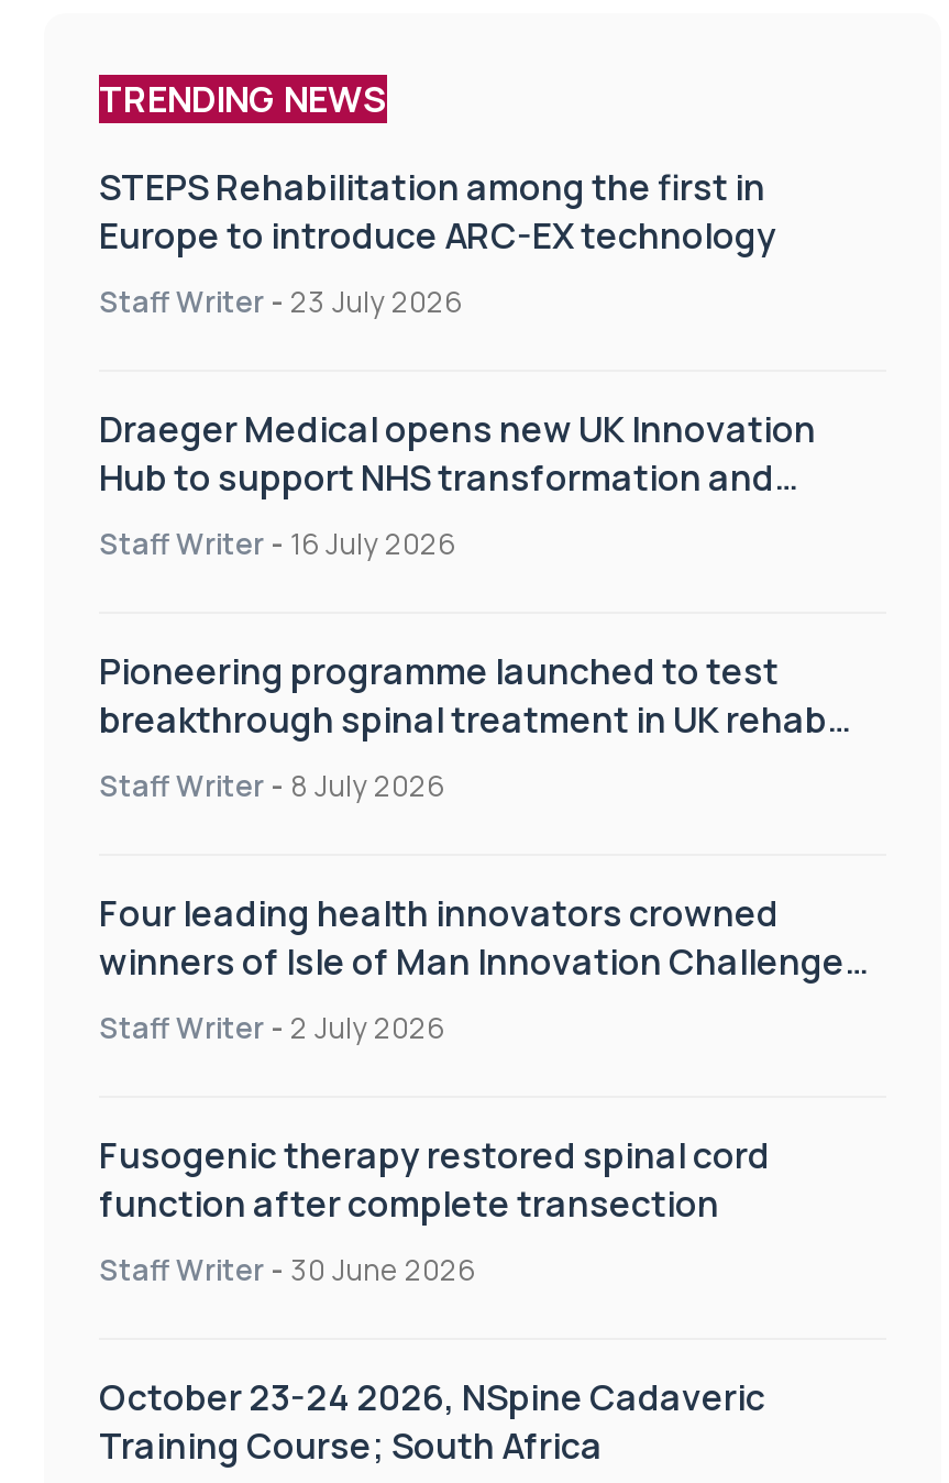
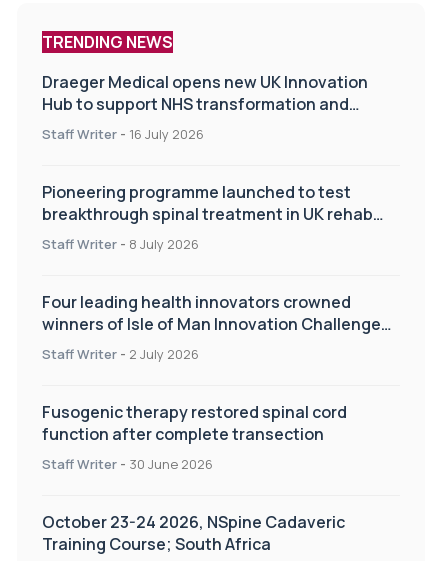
[99,162,776,321] STEPS Rehabilitation among the first in | Europe to introduce ARC-EX technology | Staff Writer - 23 July 2026 -> none

